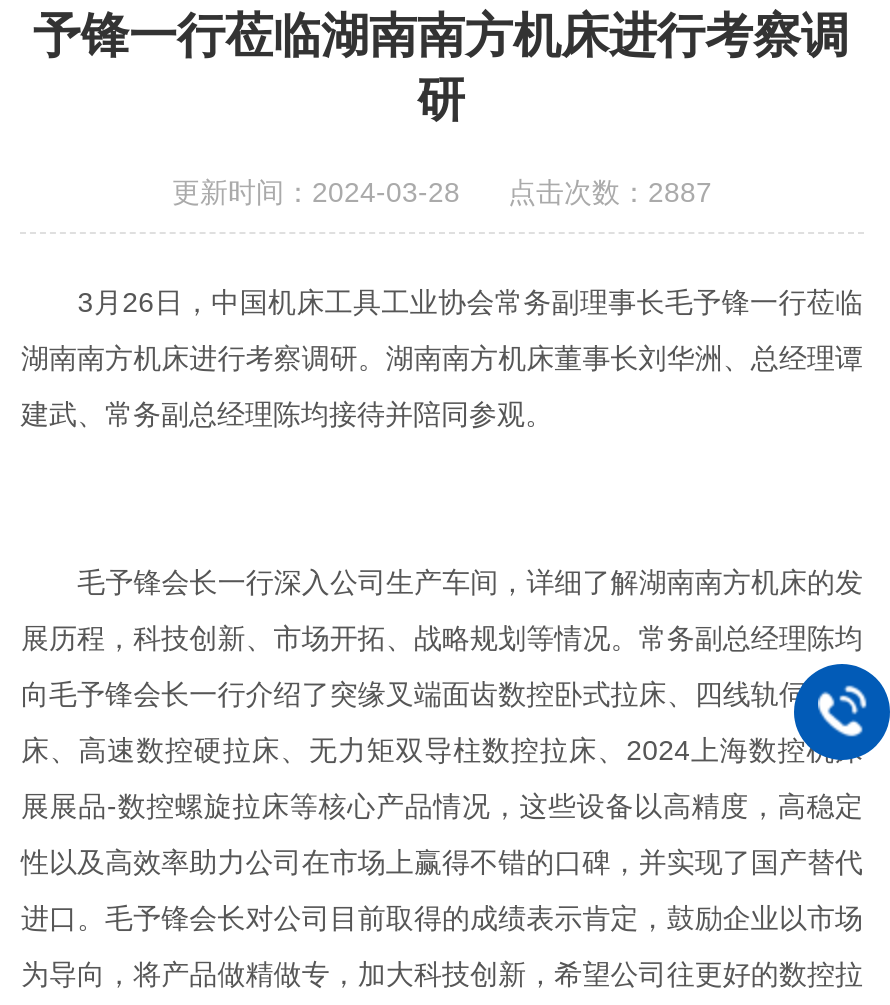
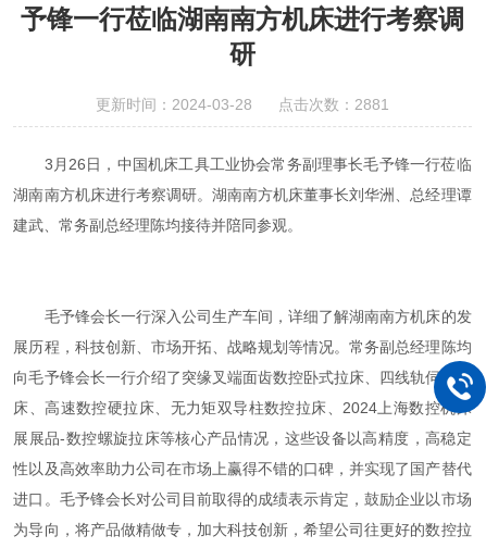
[172,176,712,208] 更新时间：2024-03-28 点击次数：2887 -> [96,96,389,113] 更新时间：2024-03-28 点击次数：2881

